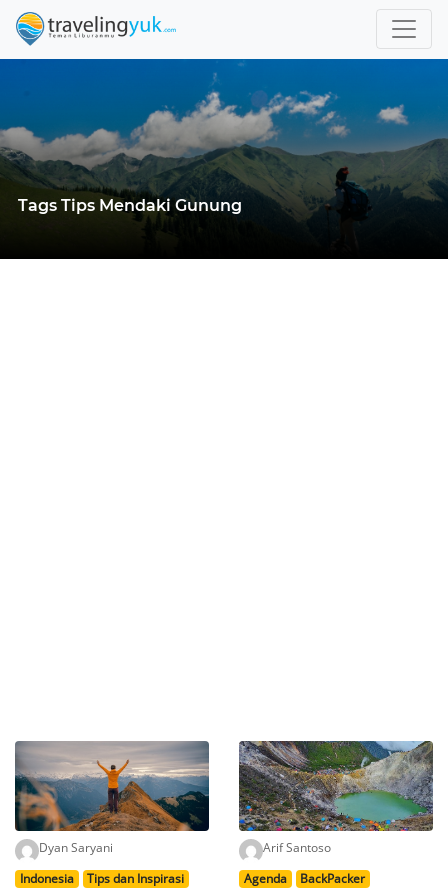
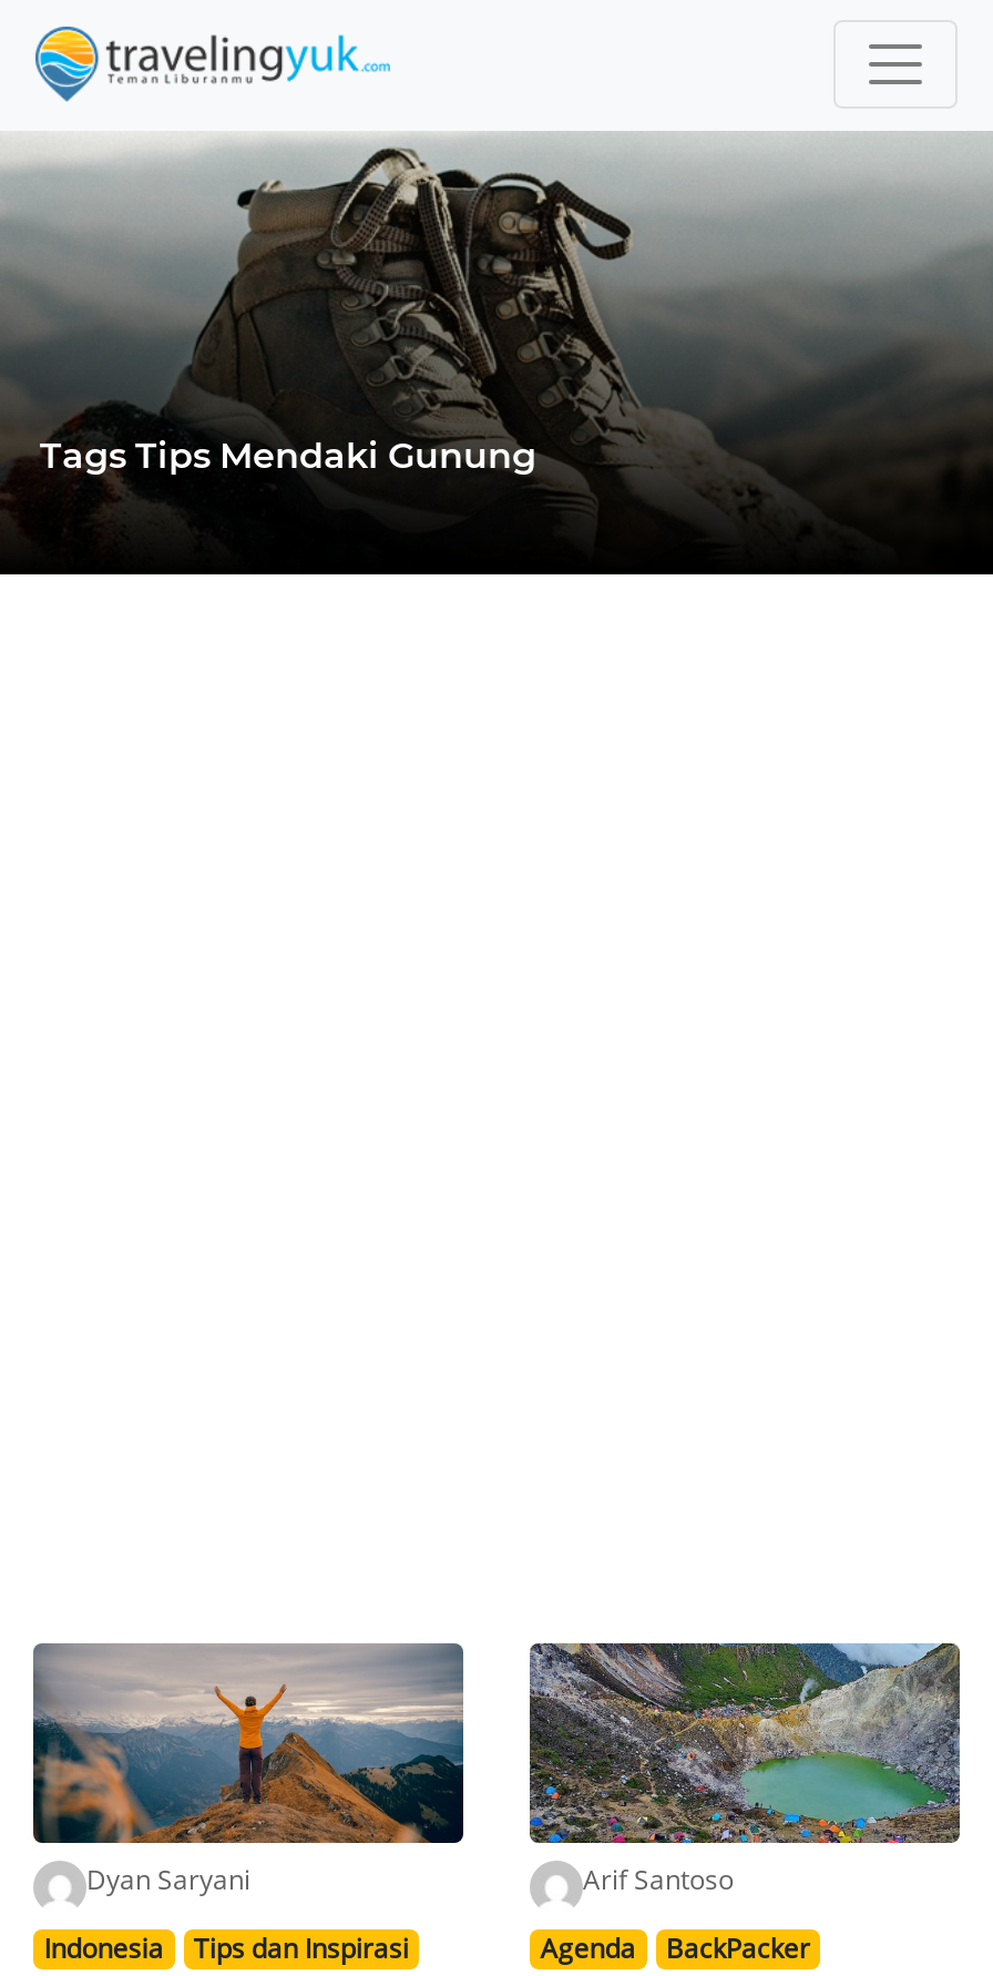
[3,58,445,229] [image] -> [7,131,986,508] [image]

